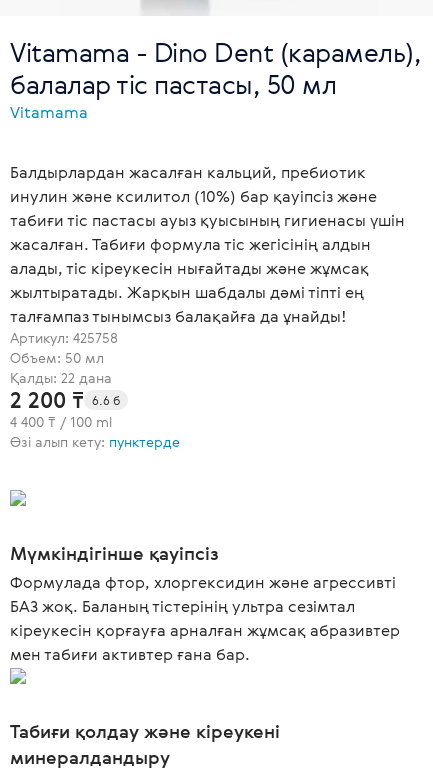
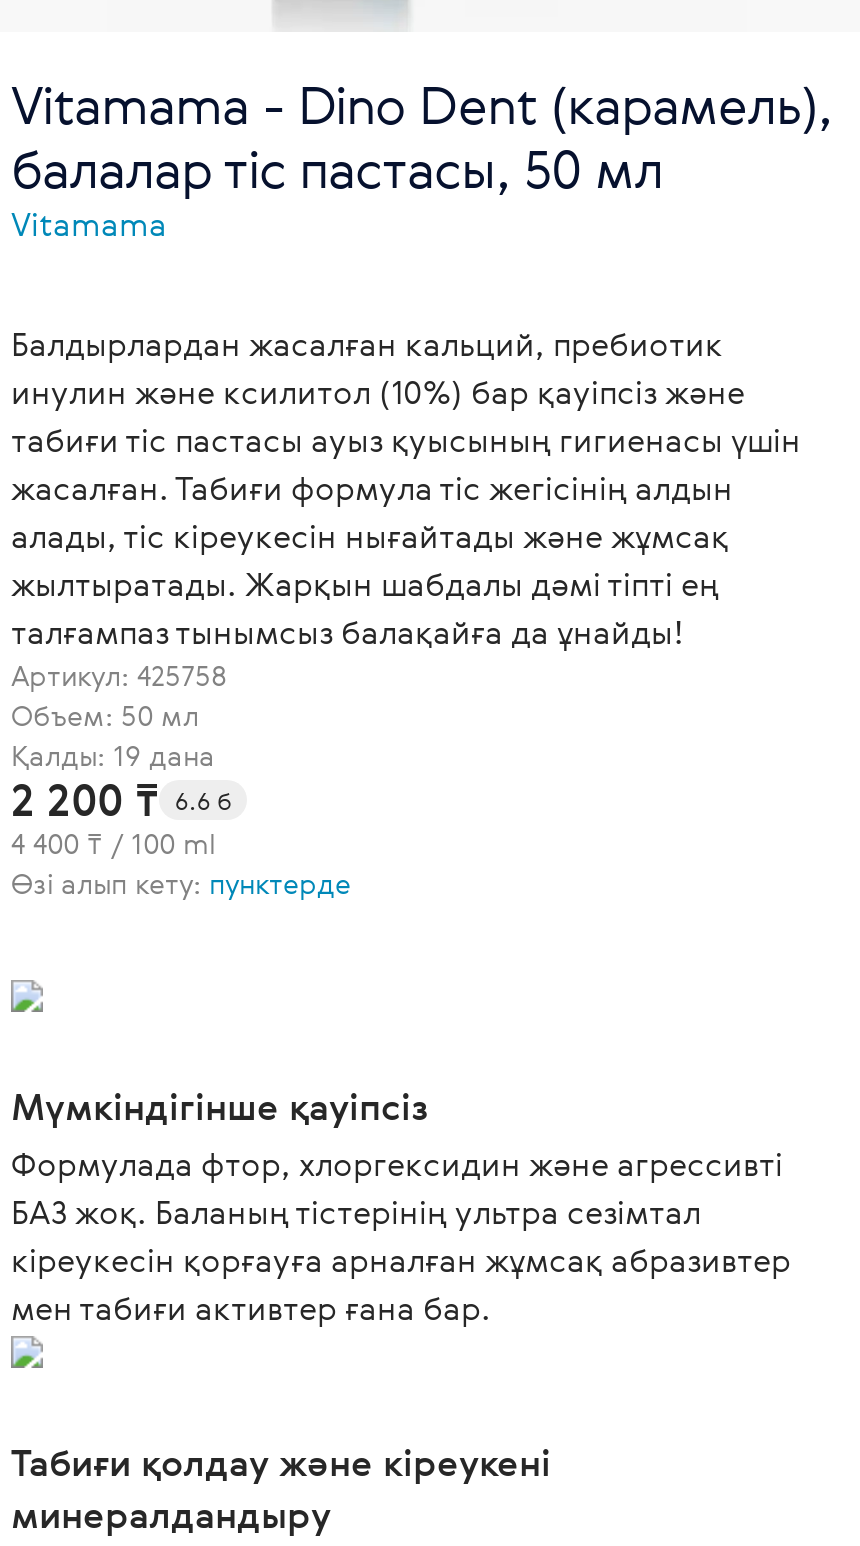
[10,368,112,387] Қалды: 22 дана -> [11,736,215,774] Қалды: 19 дана

